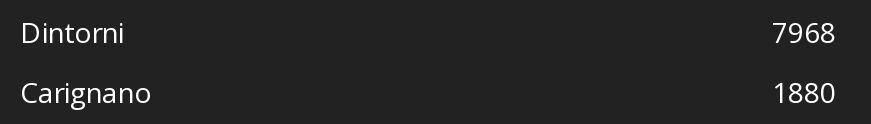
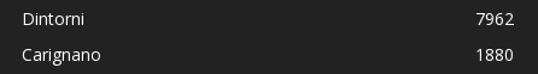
[772,12,836,50] 7968 -> [475,7,514,30] 7962

